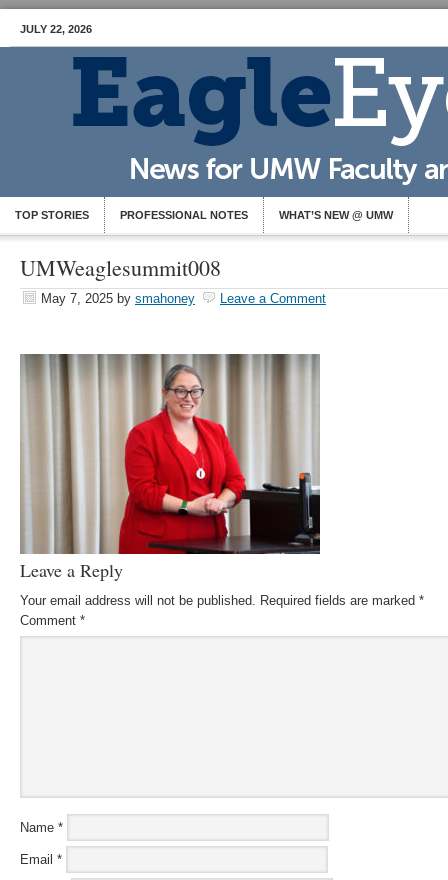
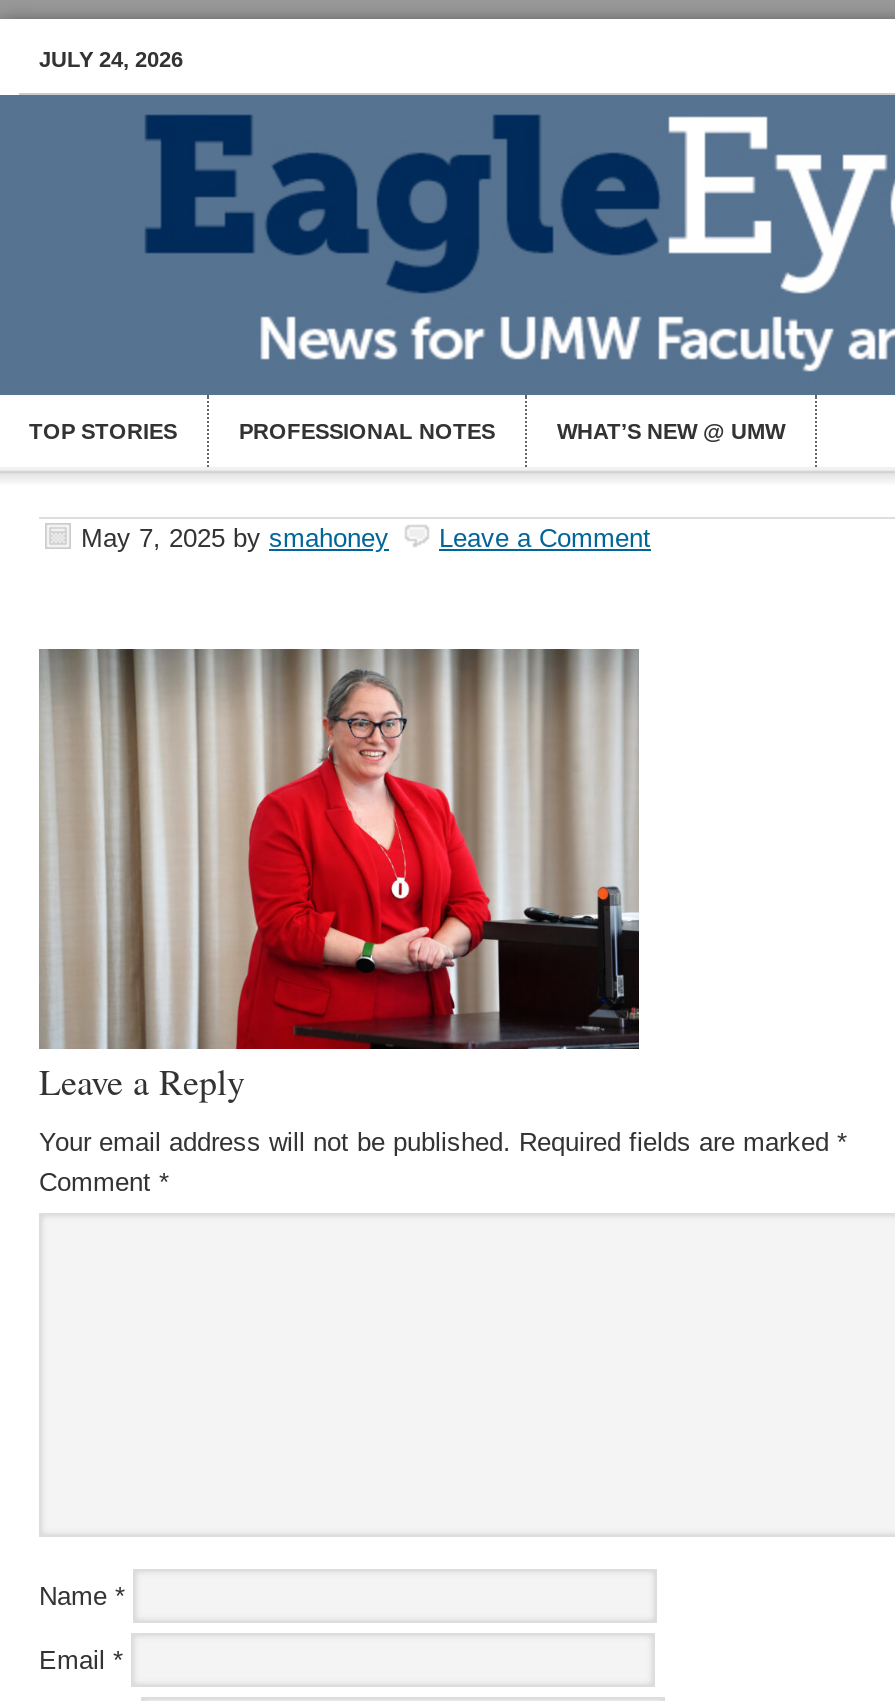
[20,23,92,35] JULY 22, 2026 -> [39,47,183,71] JULY 24, 2026
[20,253,221,282] UMWeaglesummit008 -> none

